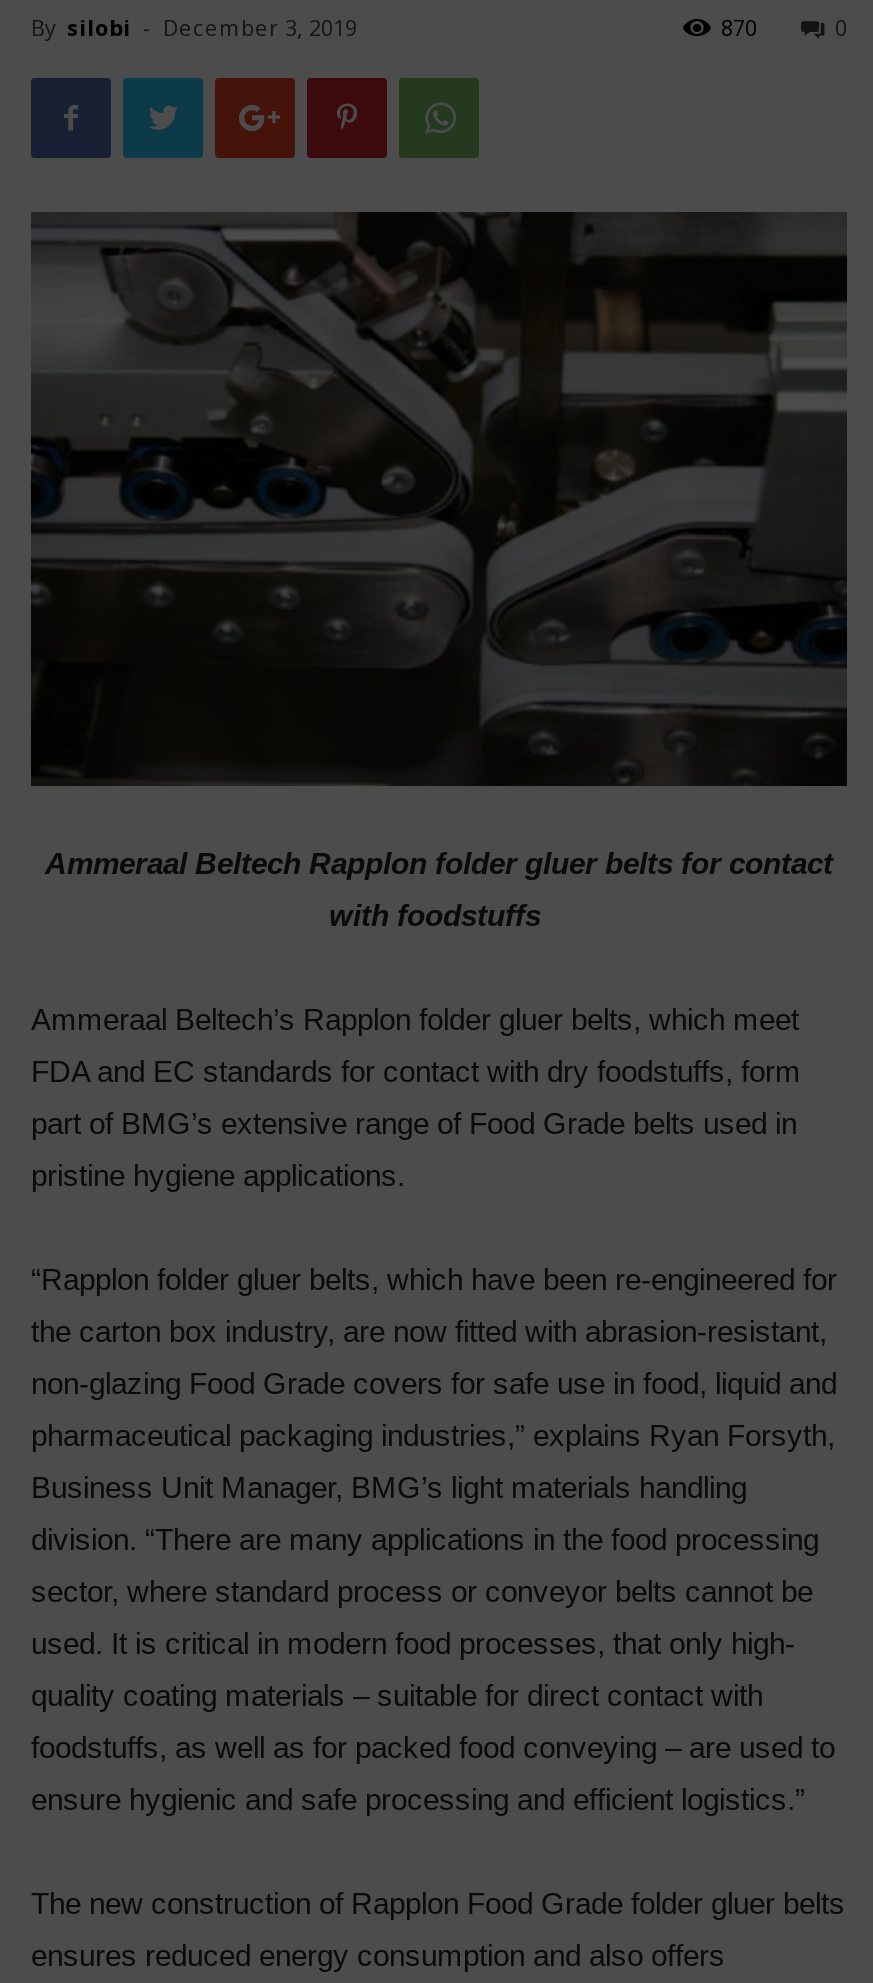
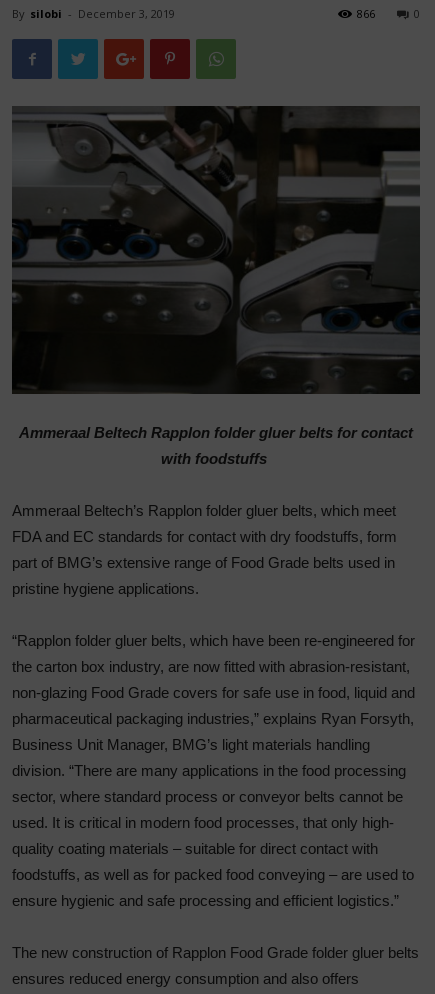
[721,12,757,42] 870 -> [357,6,375,21] 866

